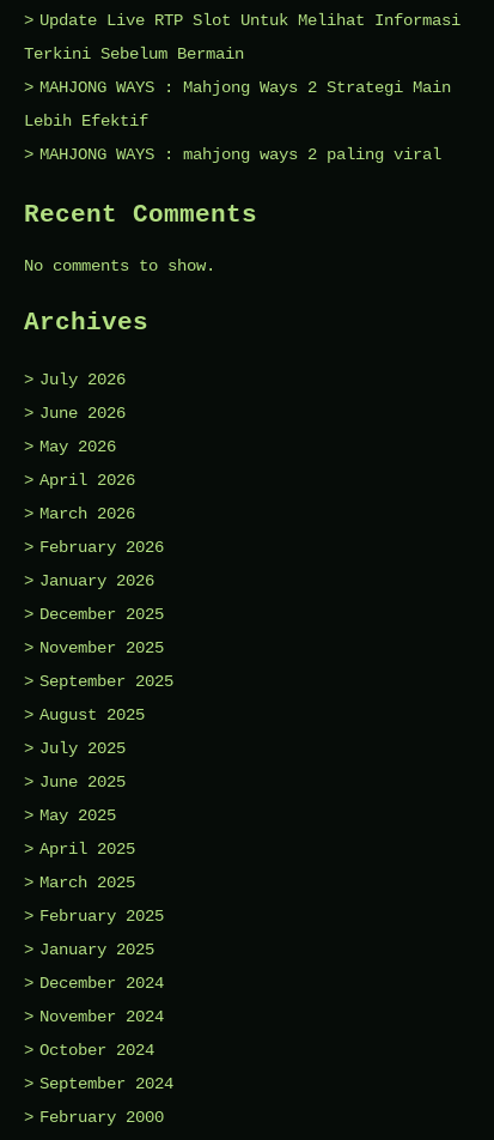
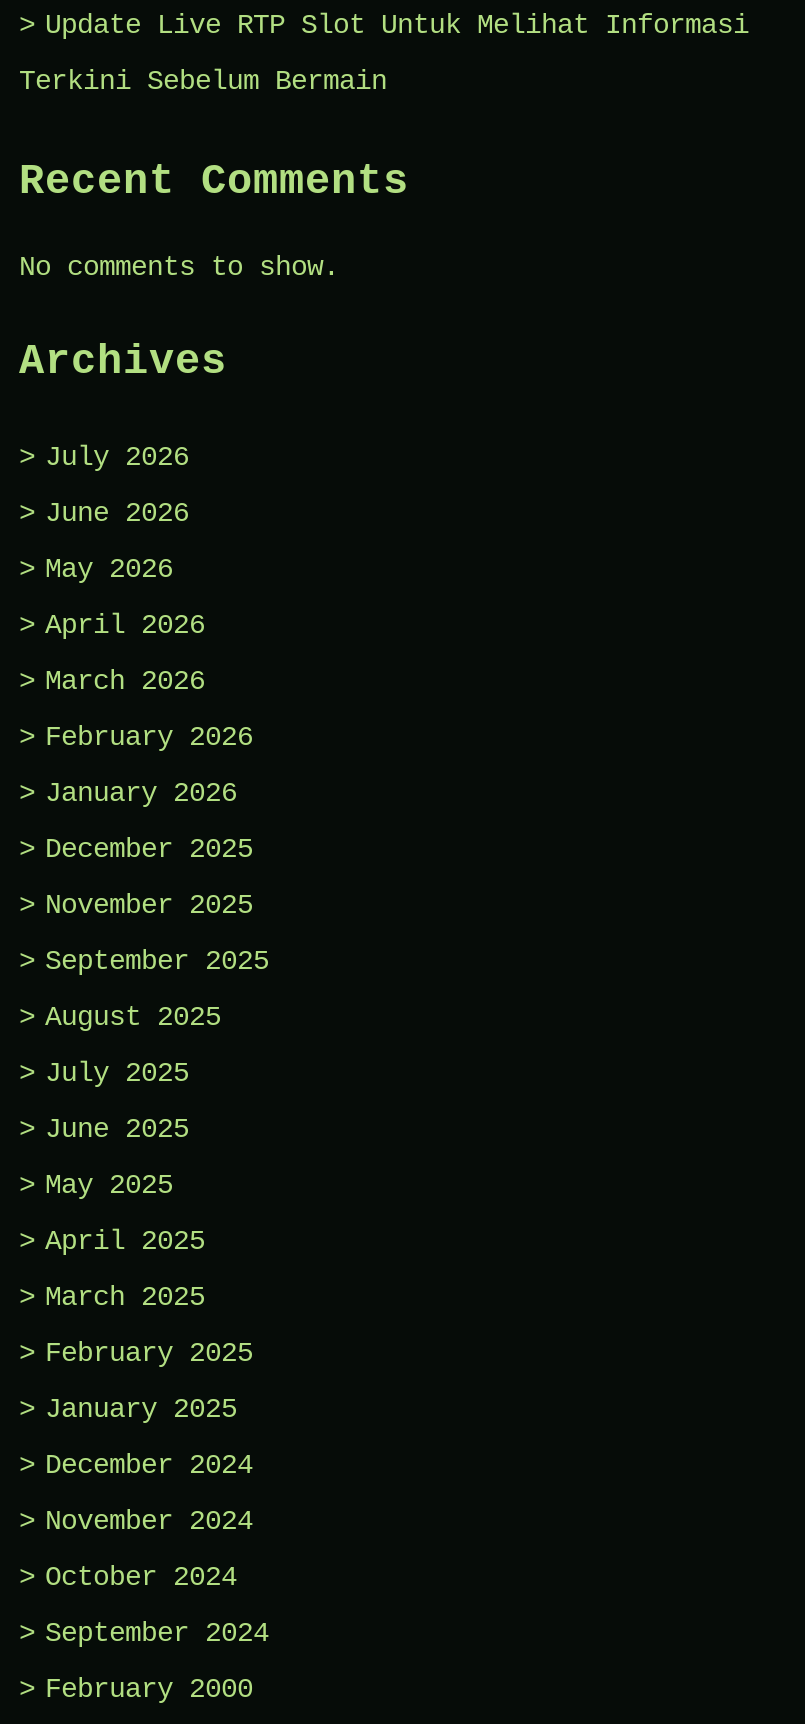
[24,78,451,164] MAHJONG WAYS : Mahjong Ways 2 Strategi Main | Lebih Efektif | MAHJONG WAYS : mahjong ways 2 paling viral -> none

